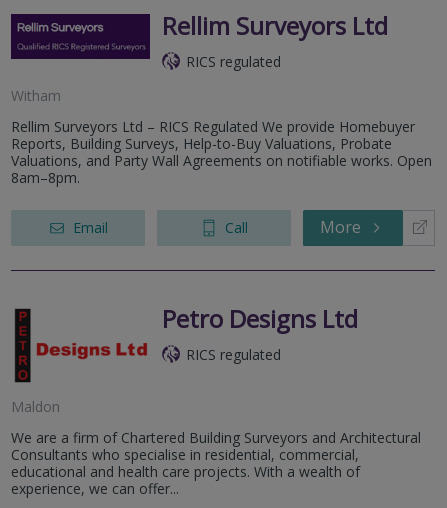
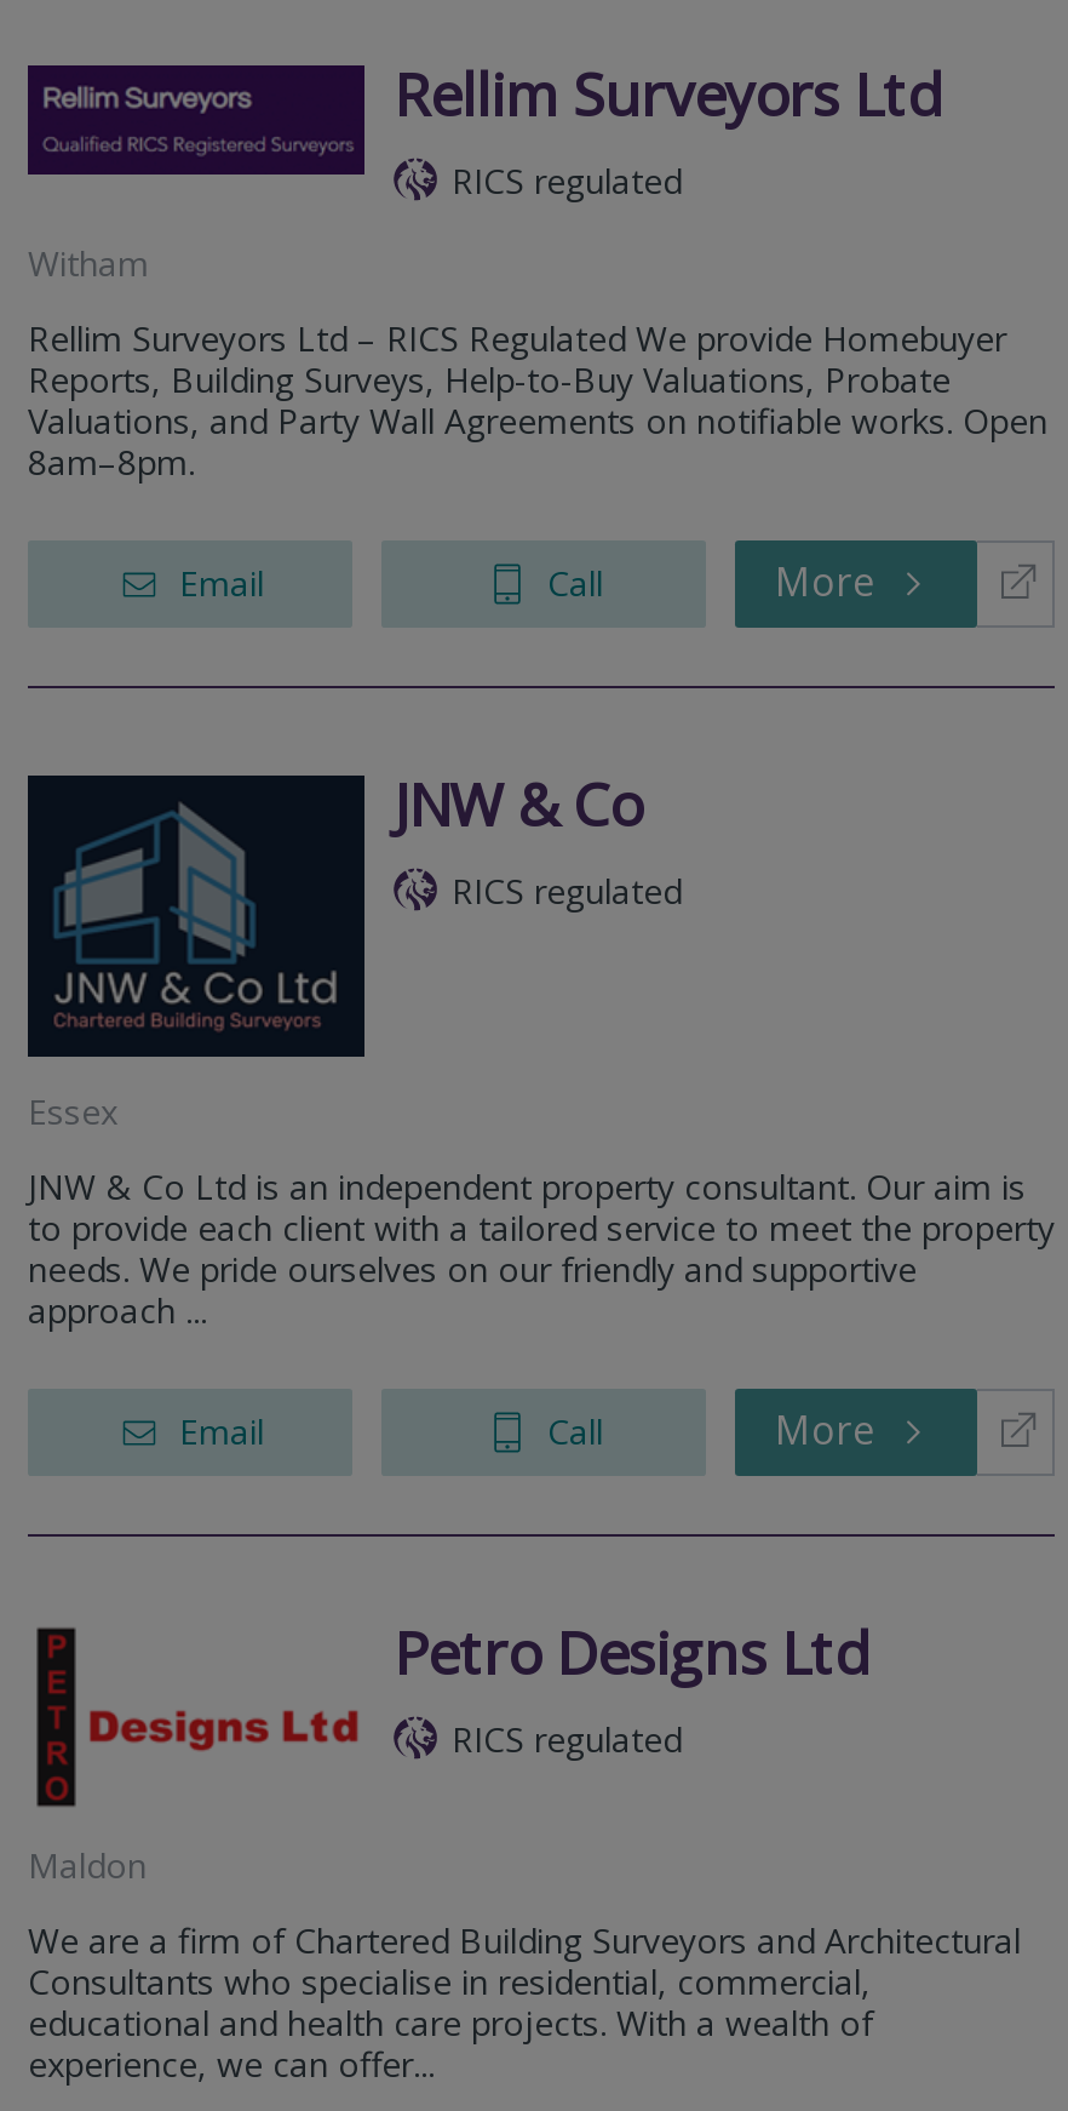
none -> [25,763,682,1059] [image] | JNW & Co | RICS regulated
none -> [28,1087,1055,1457] Essex | JNW & Co Ltd is an independent property consultant. Our aim is | to provide each client with a tailored service to meet the property | needs. We pride ourselves on our friendly and supportive | approach ... | Email | Call | More

